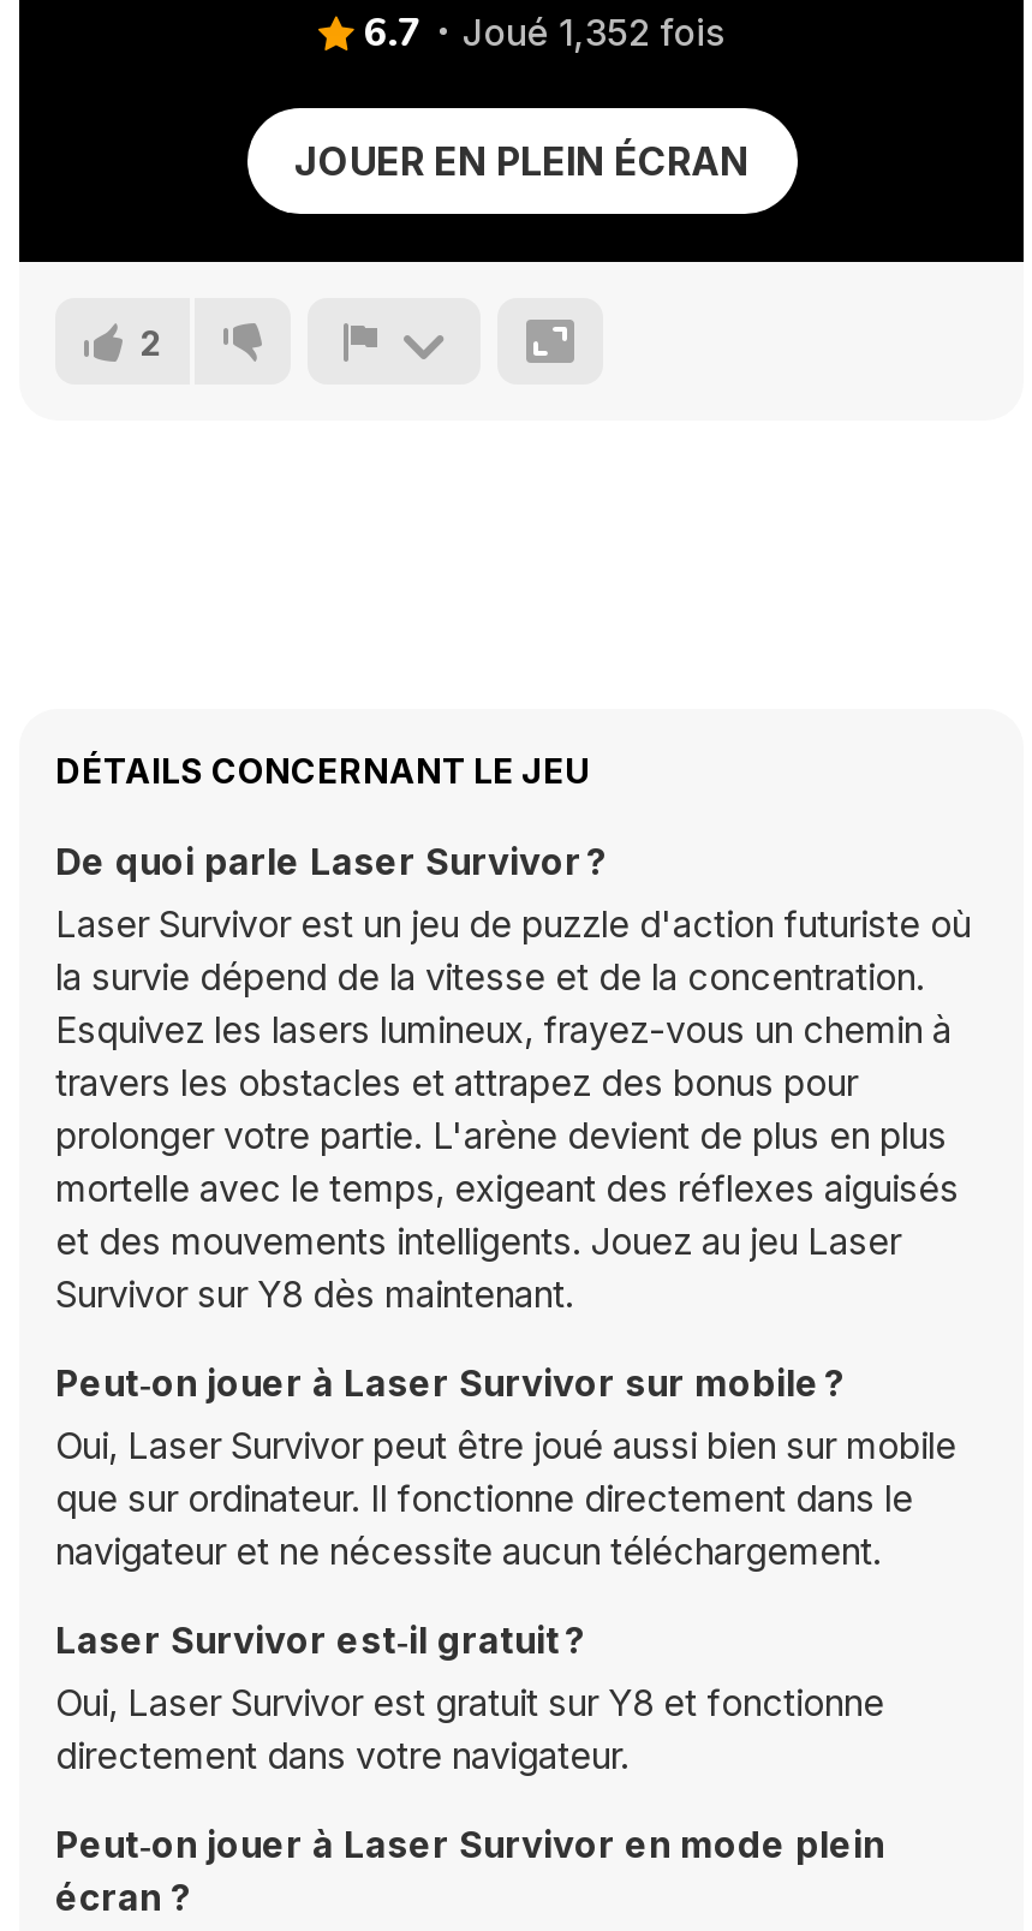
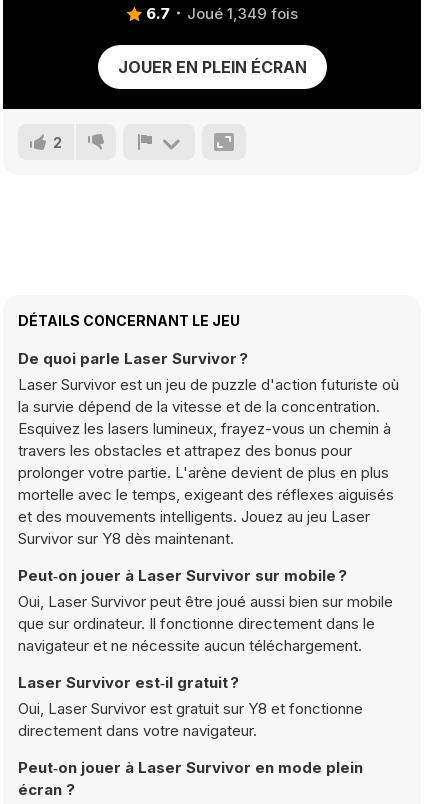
[364,7,724,60] 6.7 Joué 1,352 fois -> [145,3,297,25] 6.7 Joué 1,349 fois

